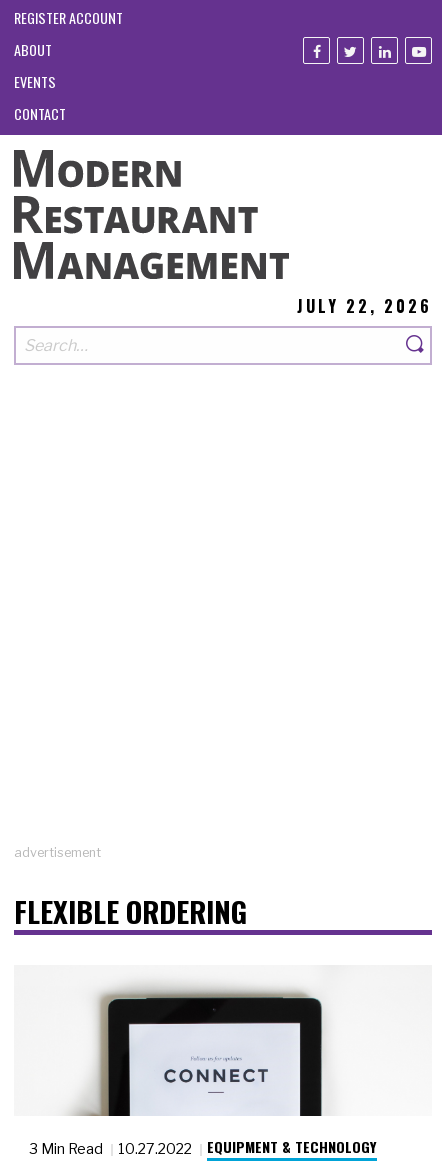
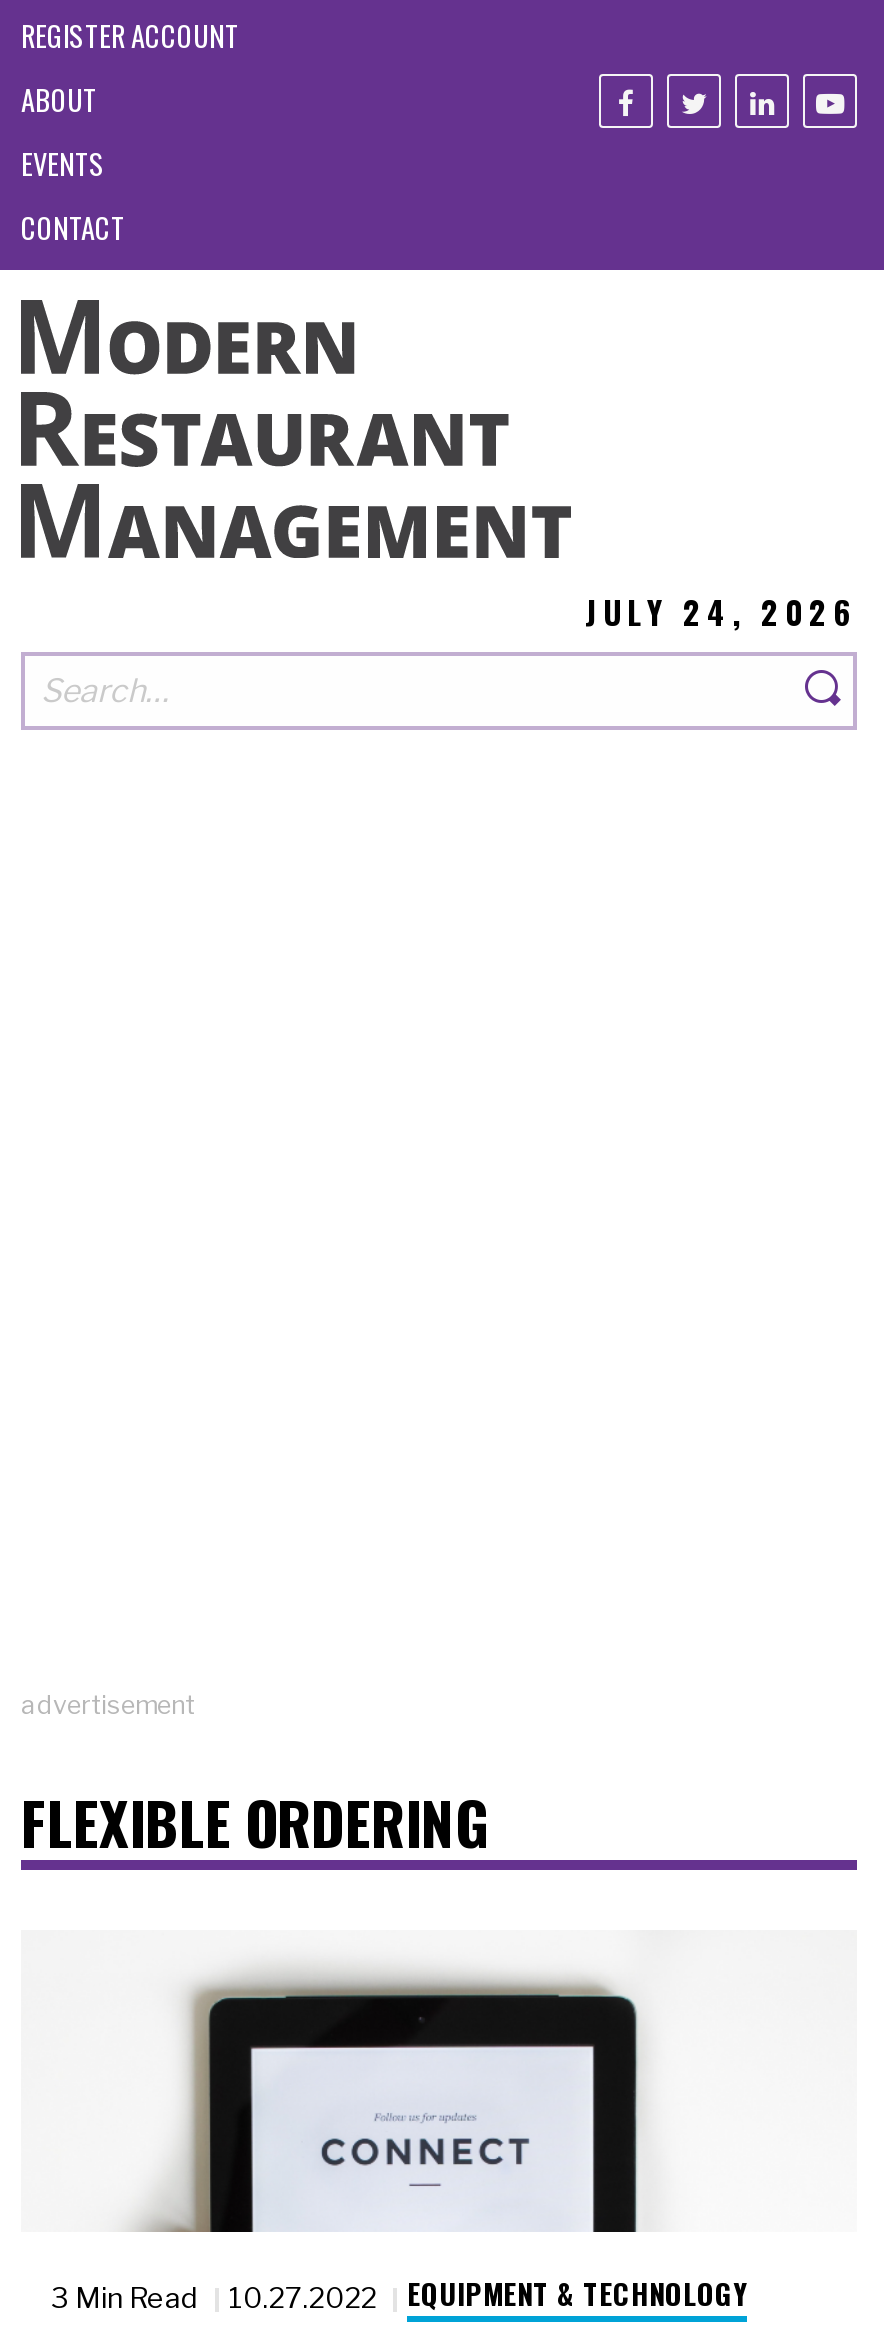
[297,294,432,318] JULY 22, 2026 -> [585,588,857,636] JULY 24, 2026

